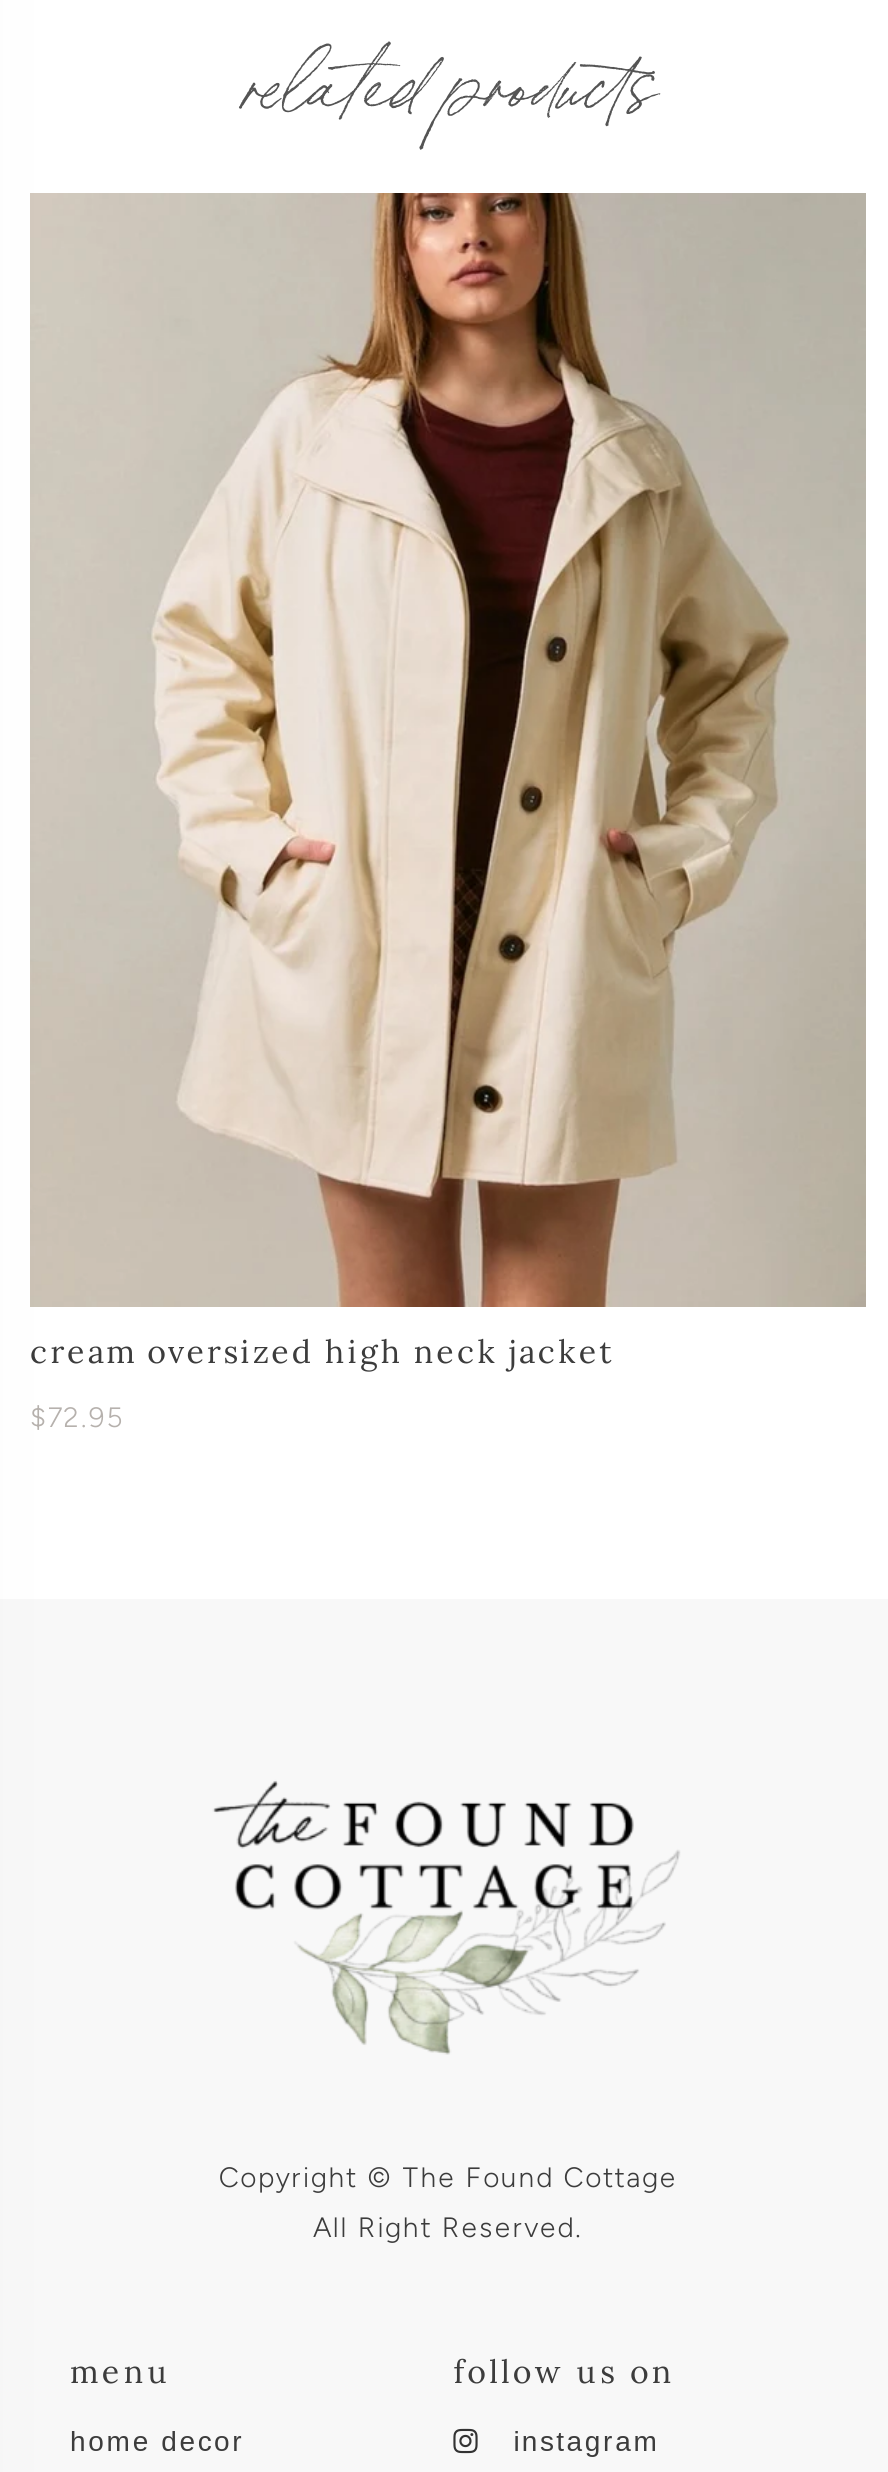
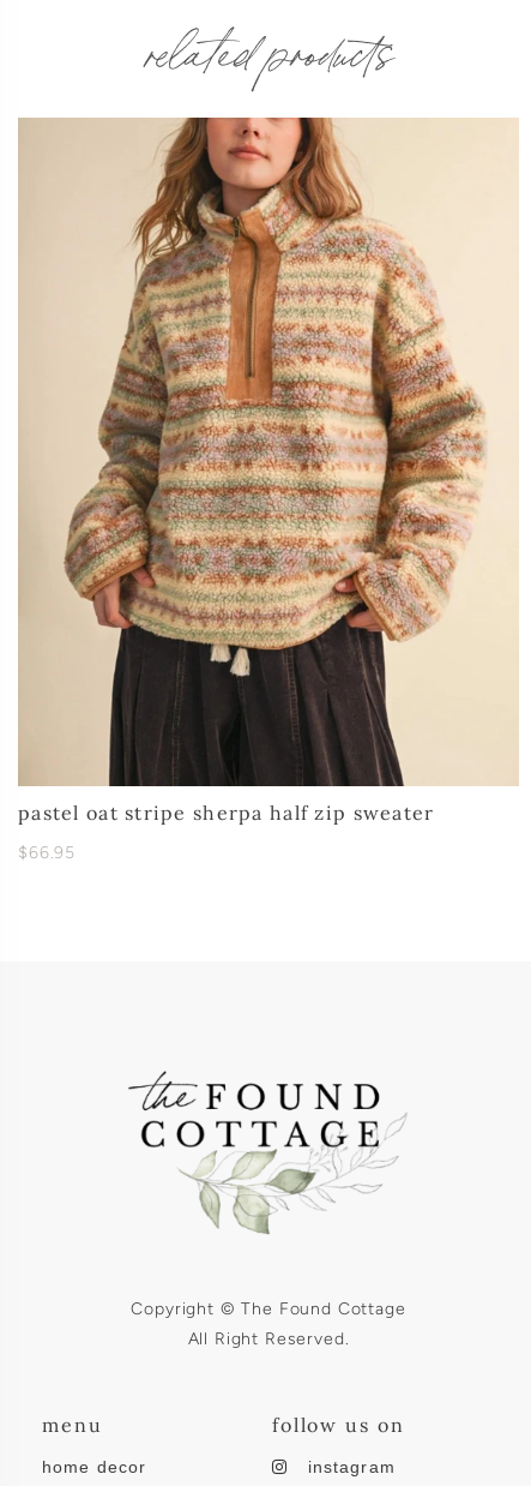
[30,191,866,1371] [image] | cream oversized high neck jacket -> [18,116,518,824] [image] | pastel oat stripe sherpa half zip sweater
[30,1401,124,1435] $72.95 -> [18,842,76,863] $66.95

